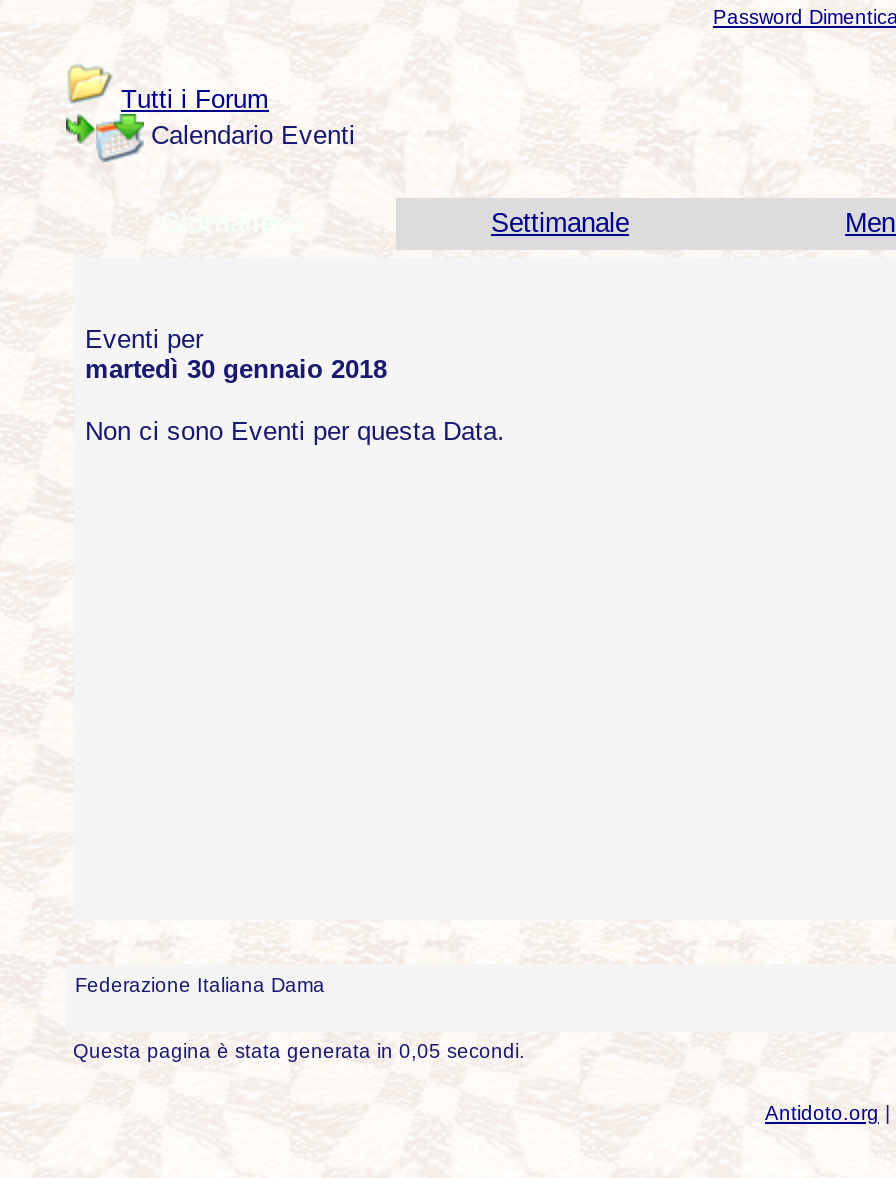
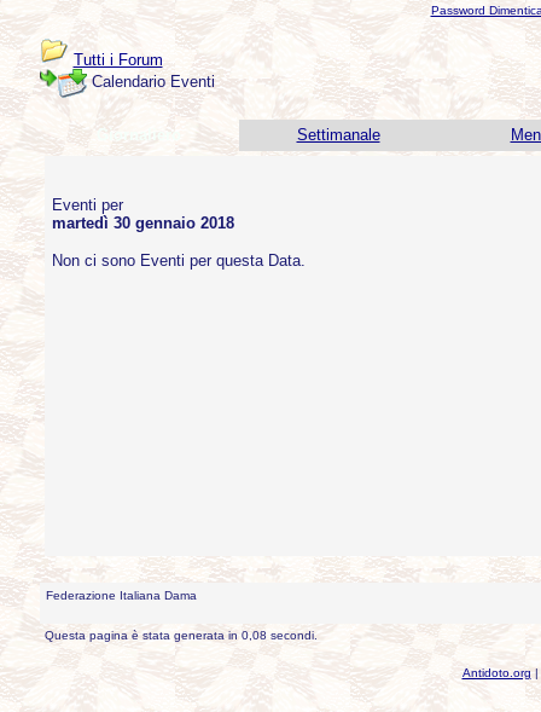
[73,1040,525,1062] Questa pagina è stata generata in 0,05 secondi. -> [44,629,317,642] Questa pagina è stata generata in 0,08 secondi.

